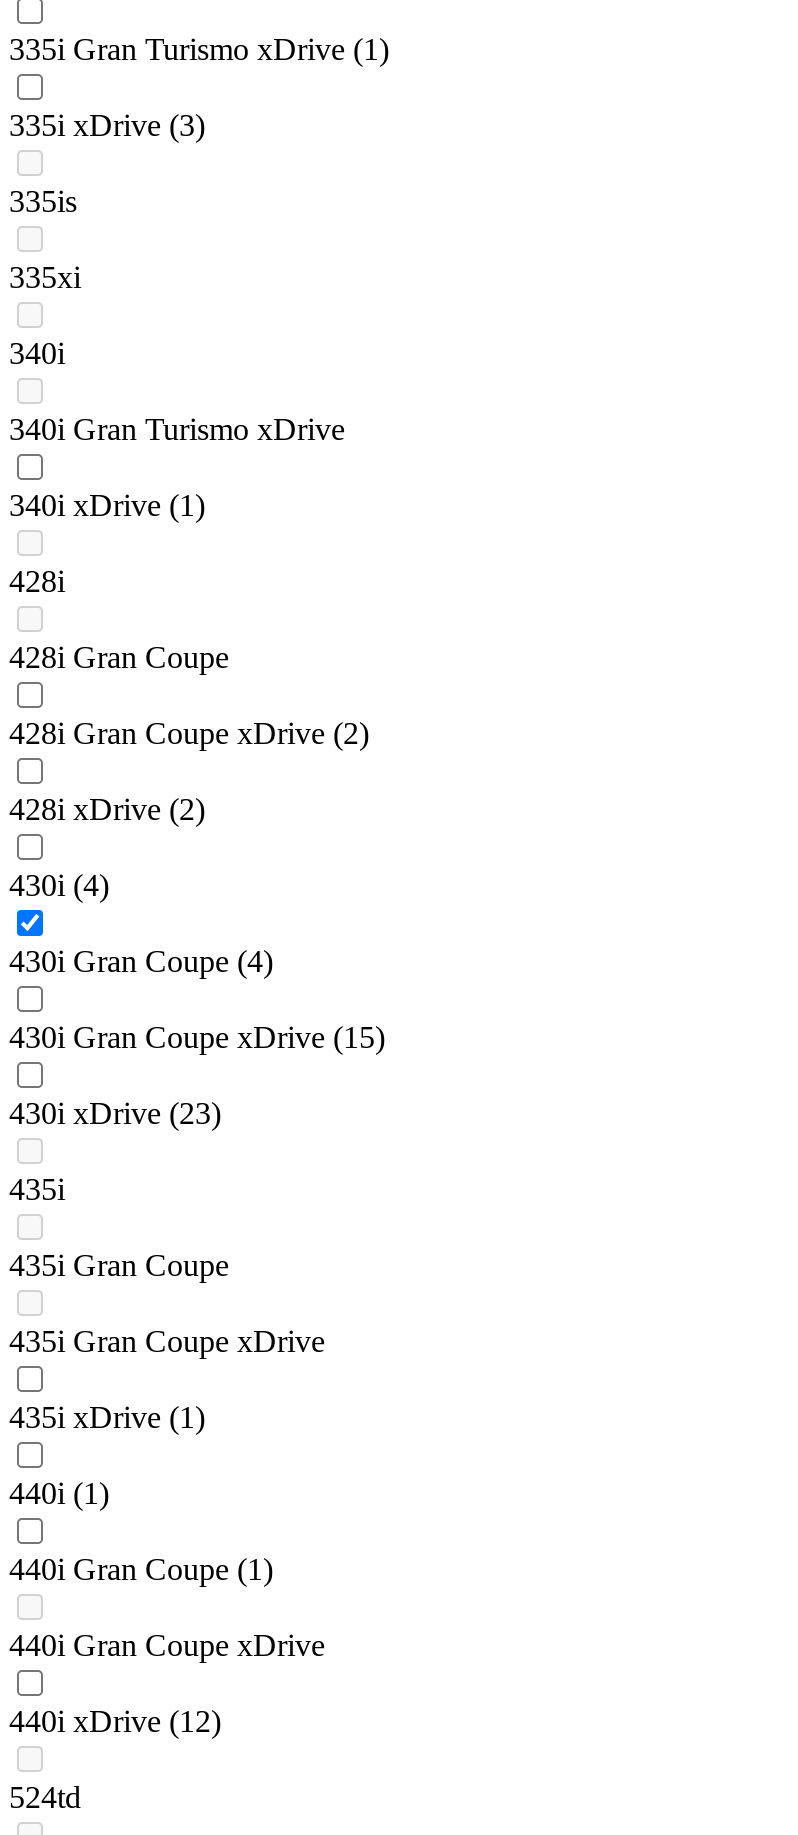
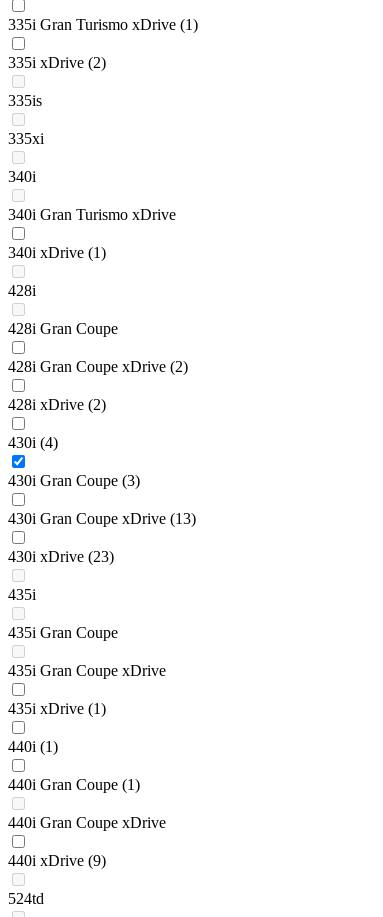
[9,109,205,143] 335i xDrive (3) -> [8,54,106,71] 335i xDrive (2)
[9,945,273,979] 430i Gran Coupe (4) -> [8,472,140,489] 430i Gran Coupe (3)
[9,1021,385,1055] 430i Gran Coupe xDrive (15) -> [8,510,196,527] 430i Gran Coupe xDrive (13)
[9,1705,221,1739] 440i xDrive (12) -> [8,852,106,869] 440i xDrive (9)

